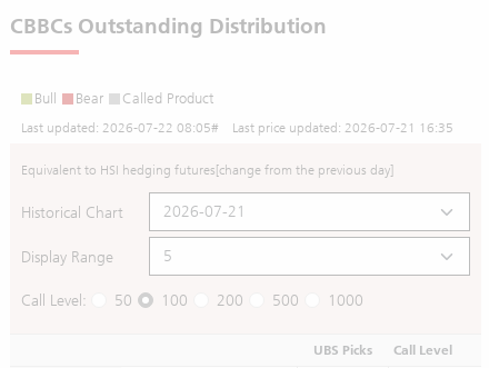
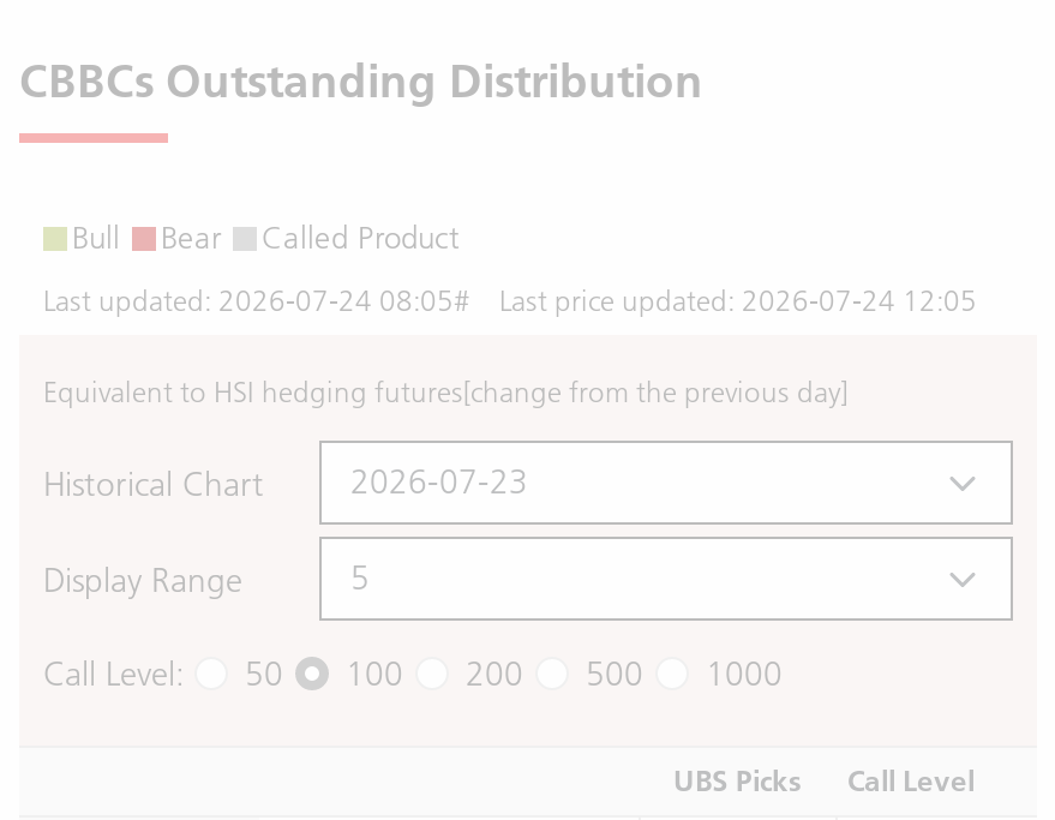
[21,120,453,135] Last updated: 2026-07-22 08:05# Last price updated: 2026-07-21 16:35 -> [43,284,977,317] Last updated: 2026-07-24 08:05# Last price updated: 2026-07-24 12:05

